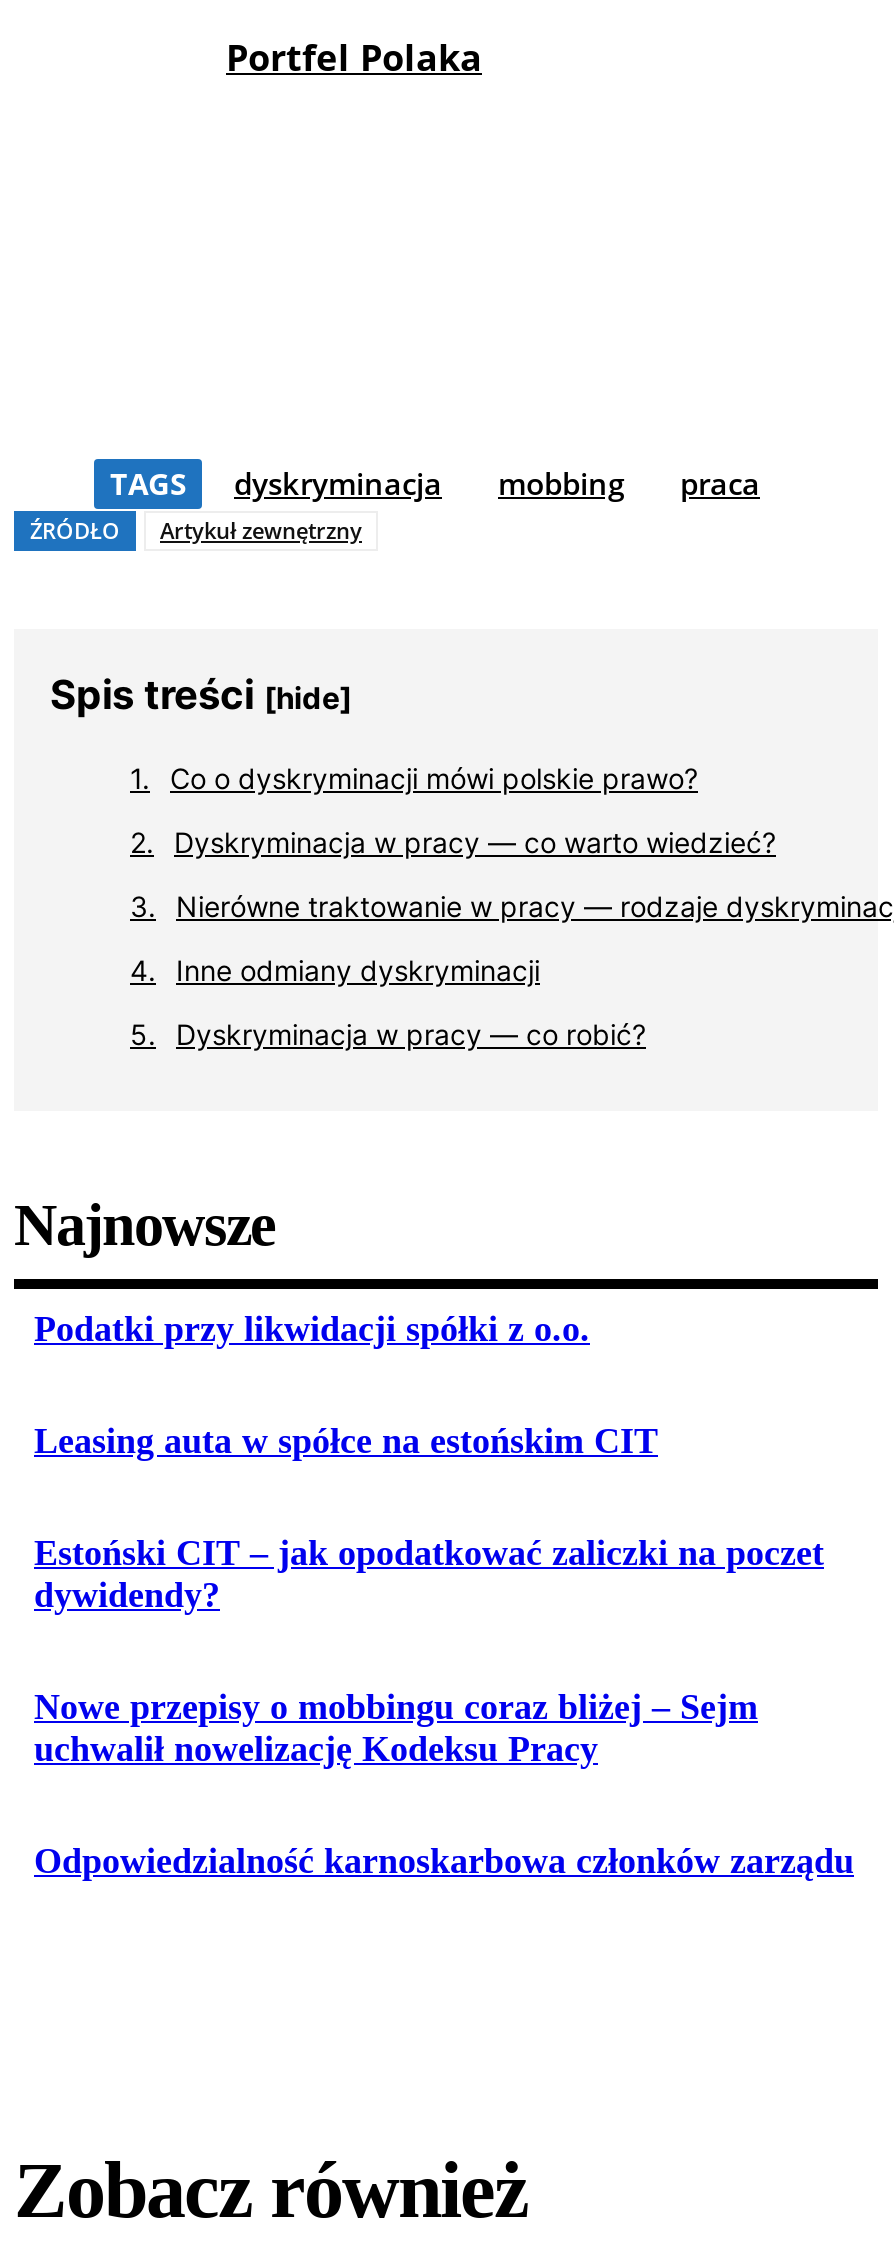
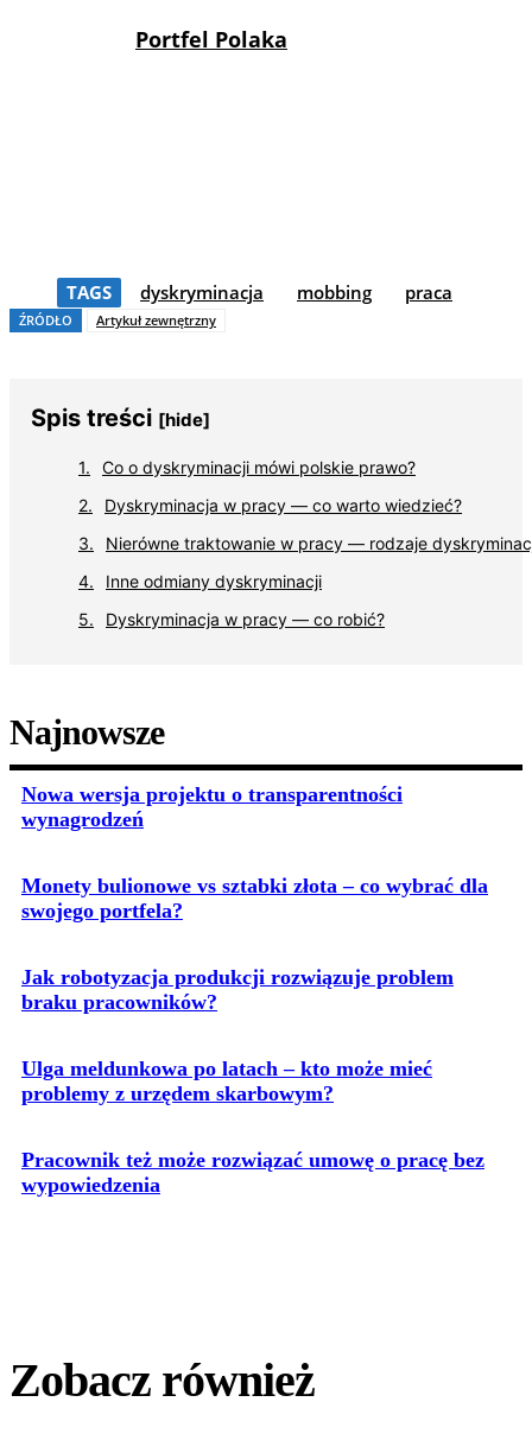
[34,1308,590,1348] Podatki przy likwidacji spółki z o.o. -> [21,782,403,831] Nowa wersja projektu o transparentności | wynagrodzeń
[34,1420,658,1460] Leasing auta w spółce na estońskim CIT -> [21,873,488,922] Monety bulionowe vs sztabki złota – co wybrać dla | swojego portfela?
[34,1532,824,1614] Estoński CIT – jak opodatkować zaliczki na poczet | dywidendy? -> [21,965,454,1013] Jak robotyzacja produkcji rozwiązuje problem | braku pracowników?
[34,1686,758,1768] Nowe przepisy o mobbingu coraz bliżej – Sejm | uchwalił nowelizację Kodeksu Pracy -> [21,1056,432,1105] Ulga meldunkowa po latach – kto może mieć | problemy z urzędem skarbowym?
[34,1840,854,1880] Odpowiedzialność karnoskarbowa członków zarządu -> [21,1147,484,1196] Pracownik też może rozwiązać umowę o pracę bez | wypowiedzenia

